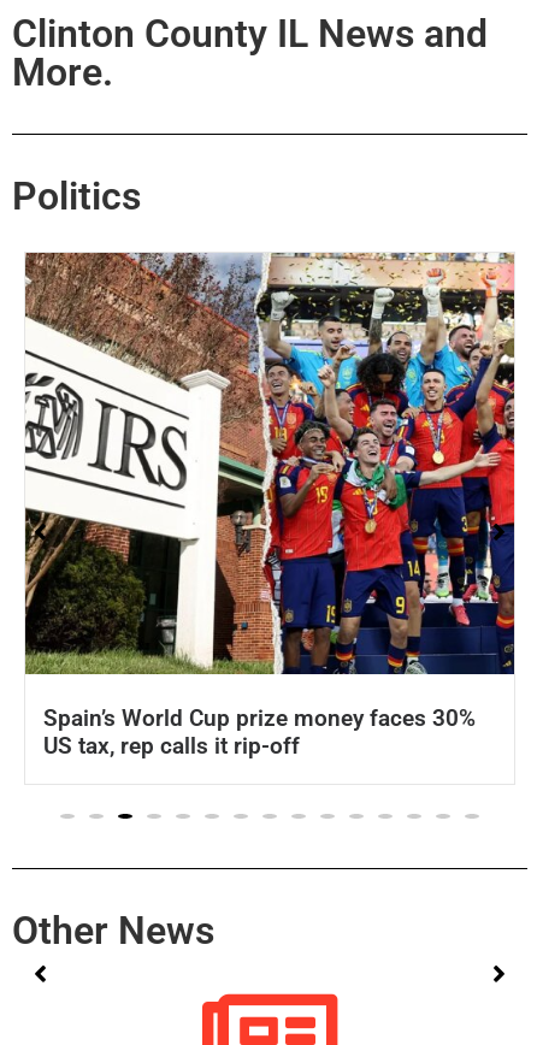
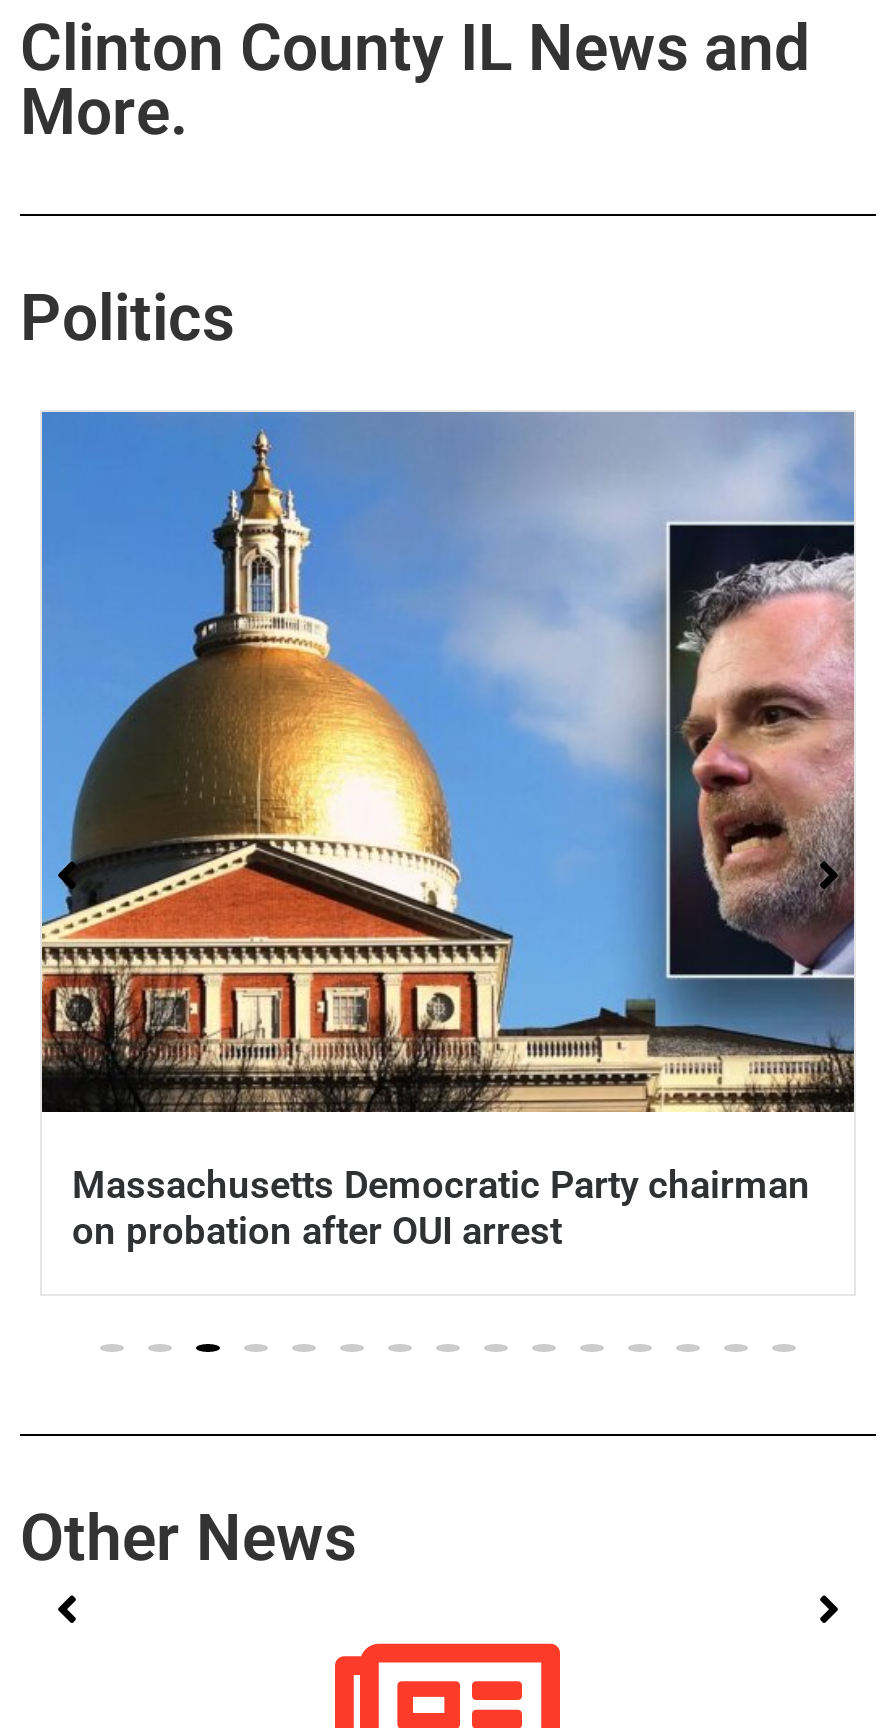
[24,252,515,759] [image] | Spain’s World Cup prize money faces 30% | US tax, rep calls it rip-off -> [40,410,856,1254] [image] | Massachusetts Democratic Party chairman | on probation after OUI arrest

